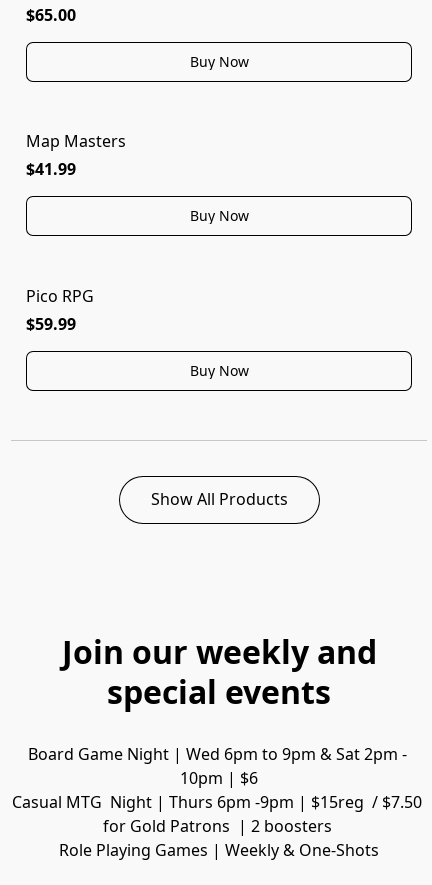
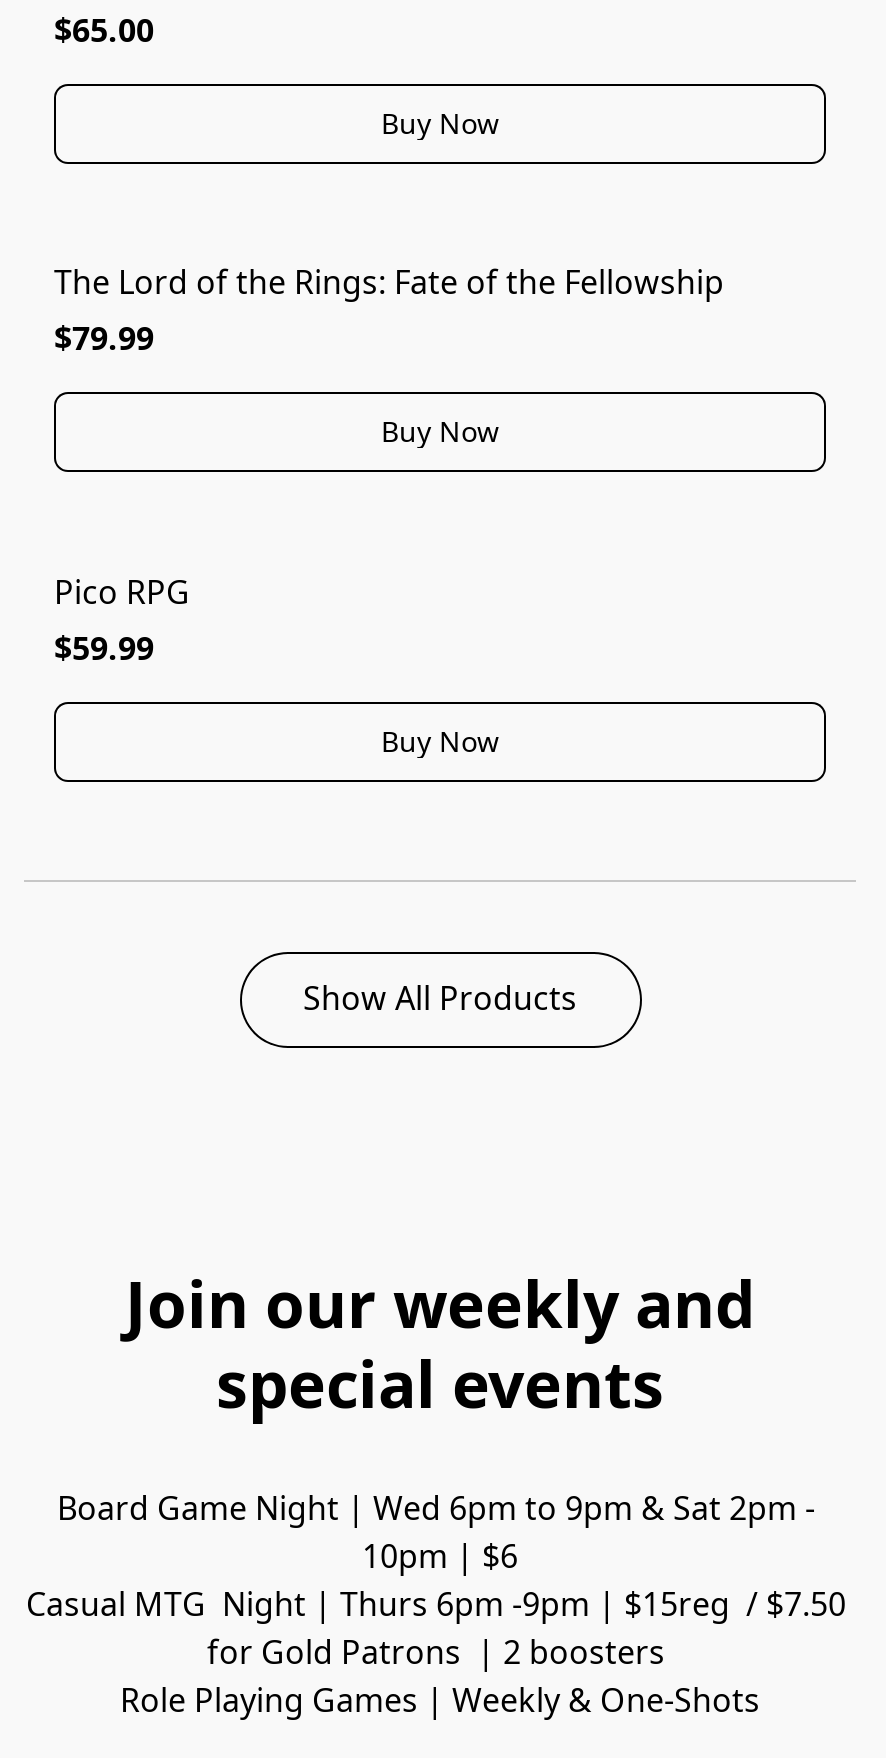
[26,130,126,180] Map Masters | $41.99 -> [54,260,724,360] The Lord of the Rings: Fate of the Fellowship | $79.99

